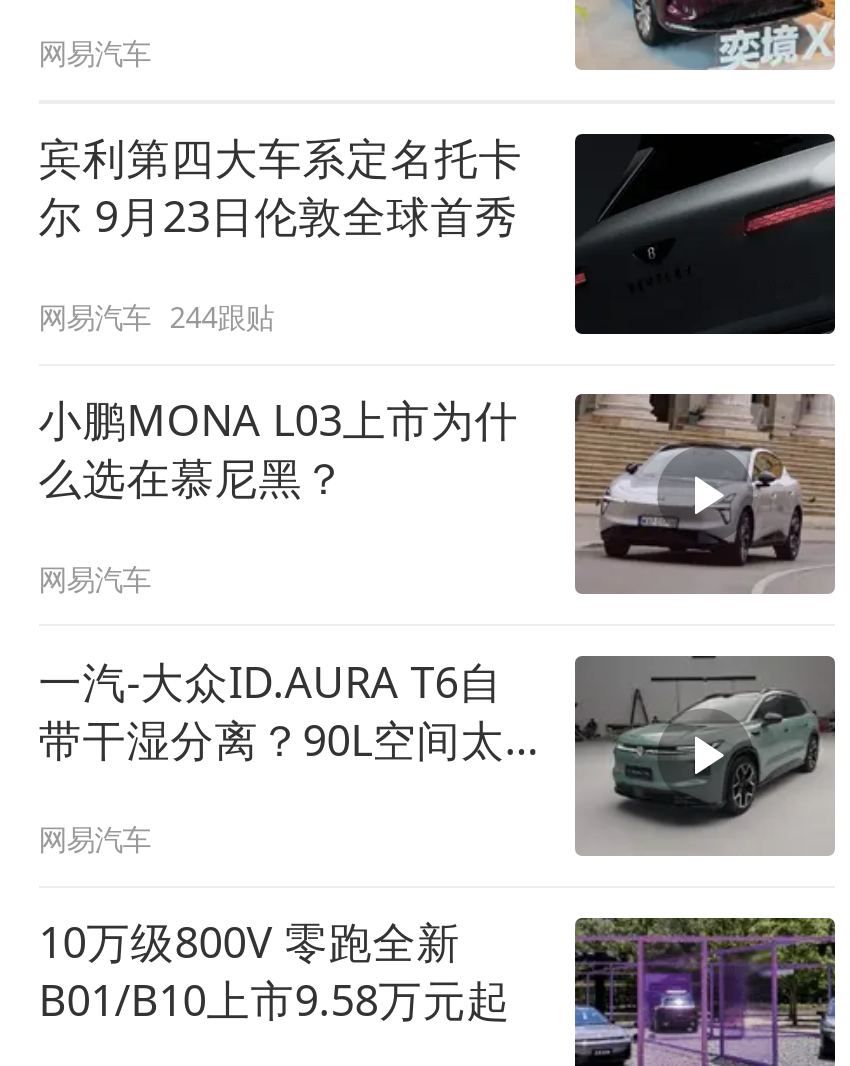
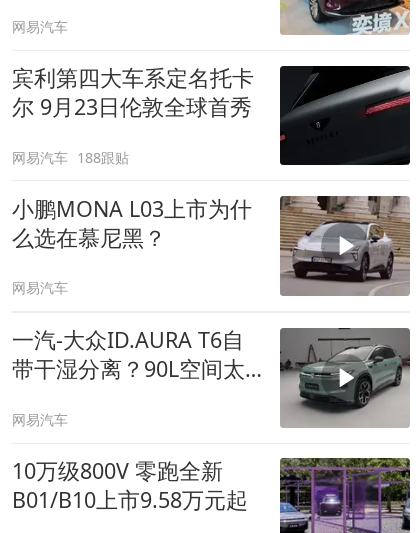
[38,297,274,335] 网易汽车 244跟贴 -> [12,148,129,167] 网易汽车 188跟贴

